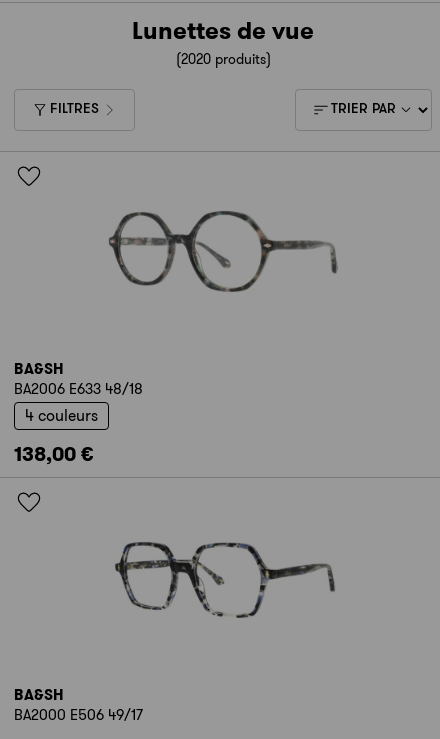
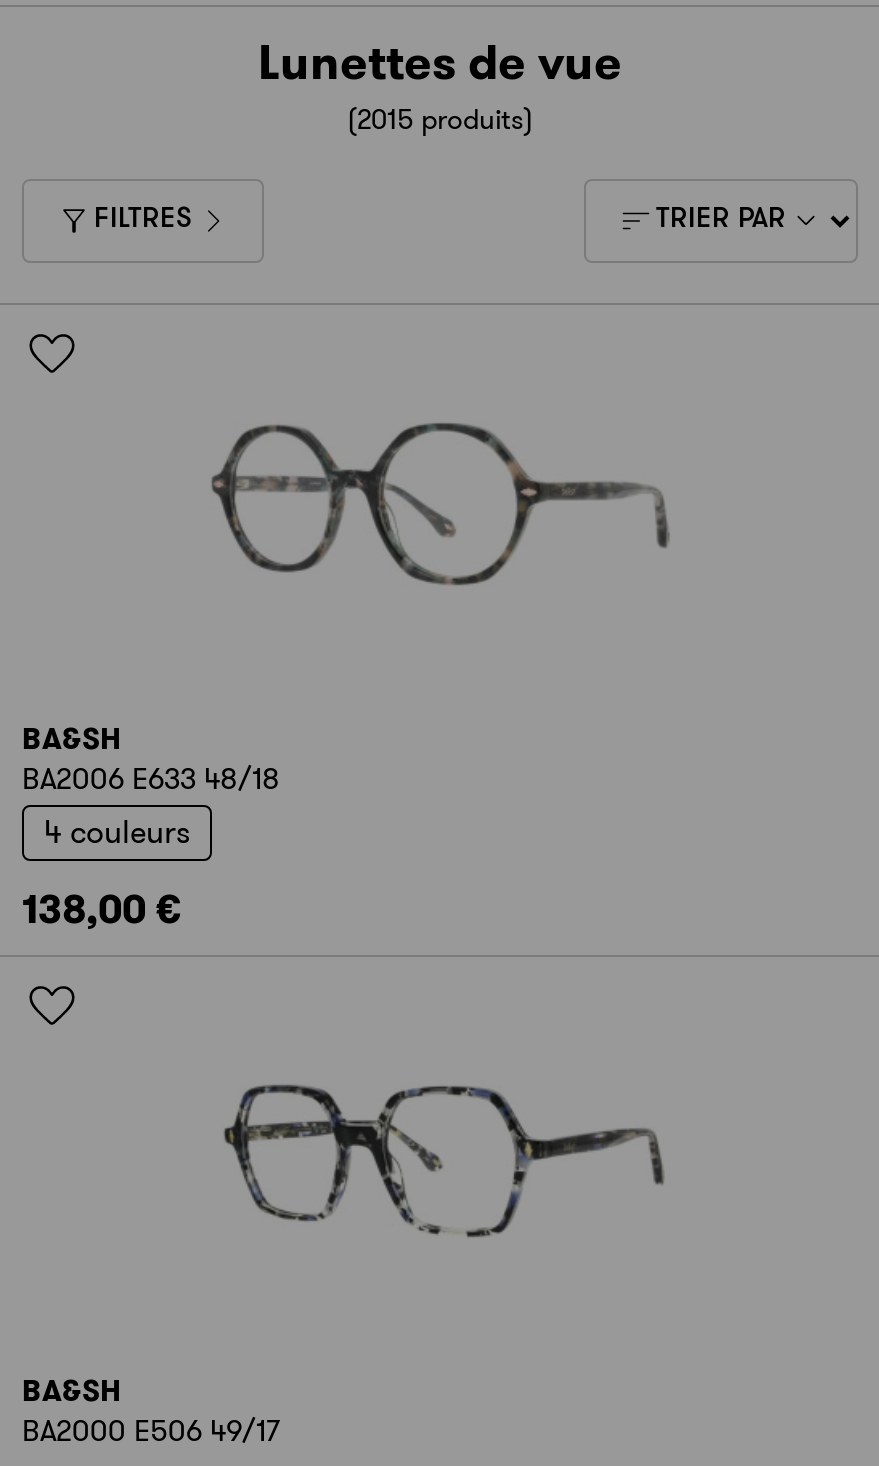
[175,49,270,69] (2020 produits) -> [347,99,533,139] (2015 produits)

